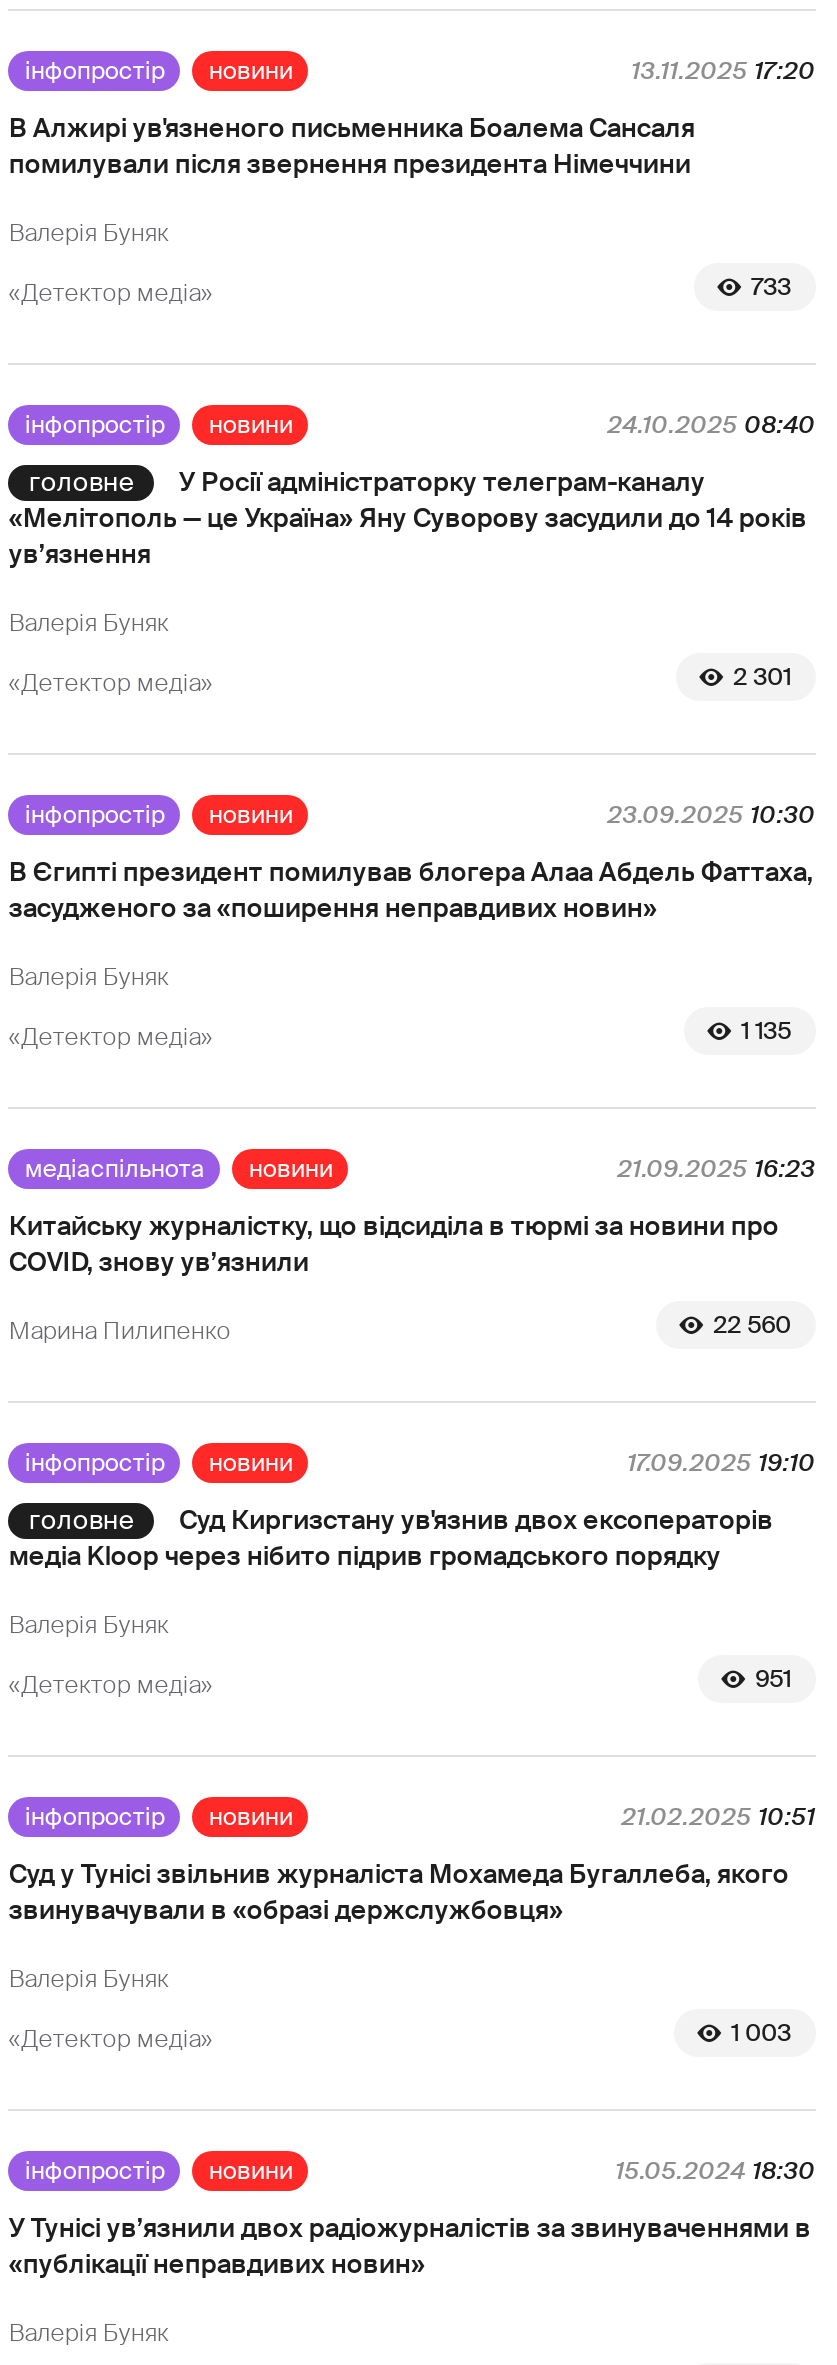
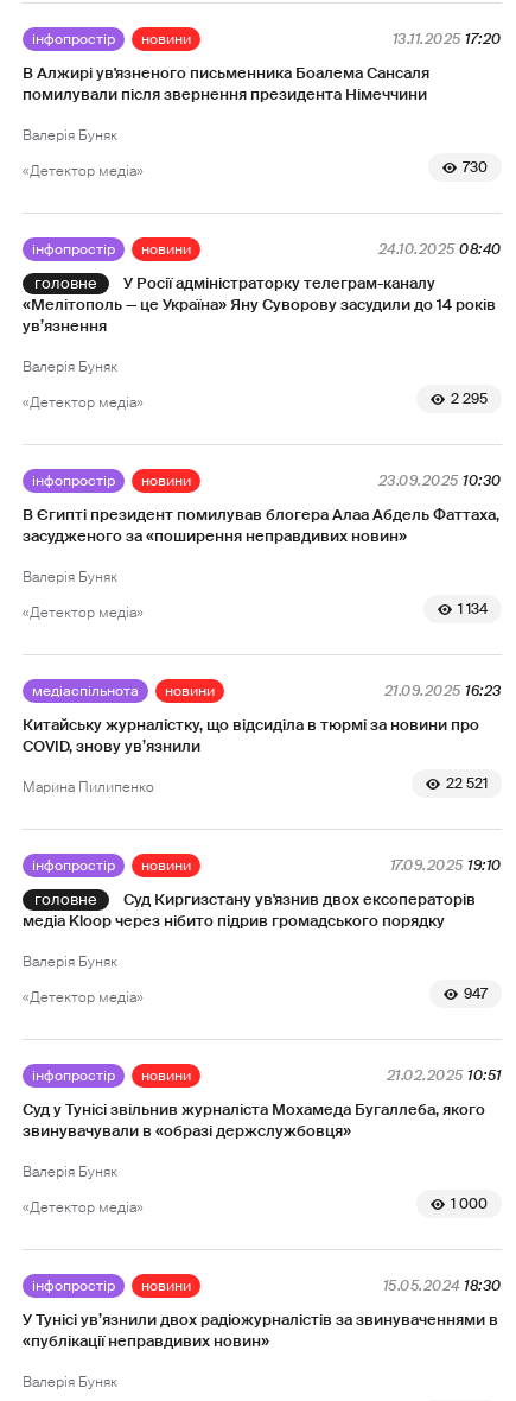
[751,272,791,304] 733 -> [462,158,487,177] 730
[733,662,791,694] 2 301 -> [450,390,487,409] 2 295
[741,1016,791,1048] 1 135 -> [457,600,487,619] 1 134
[713,1310,791,1342] 22 560 -> [446,775,487,794] 22 521
[755,1664,791,1696] 951 -> [463,985,487,1004] 947
[731,2018,791,2050] 1 003 -> [450,1195,487,1214] 1 000

